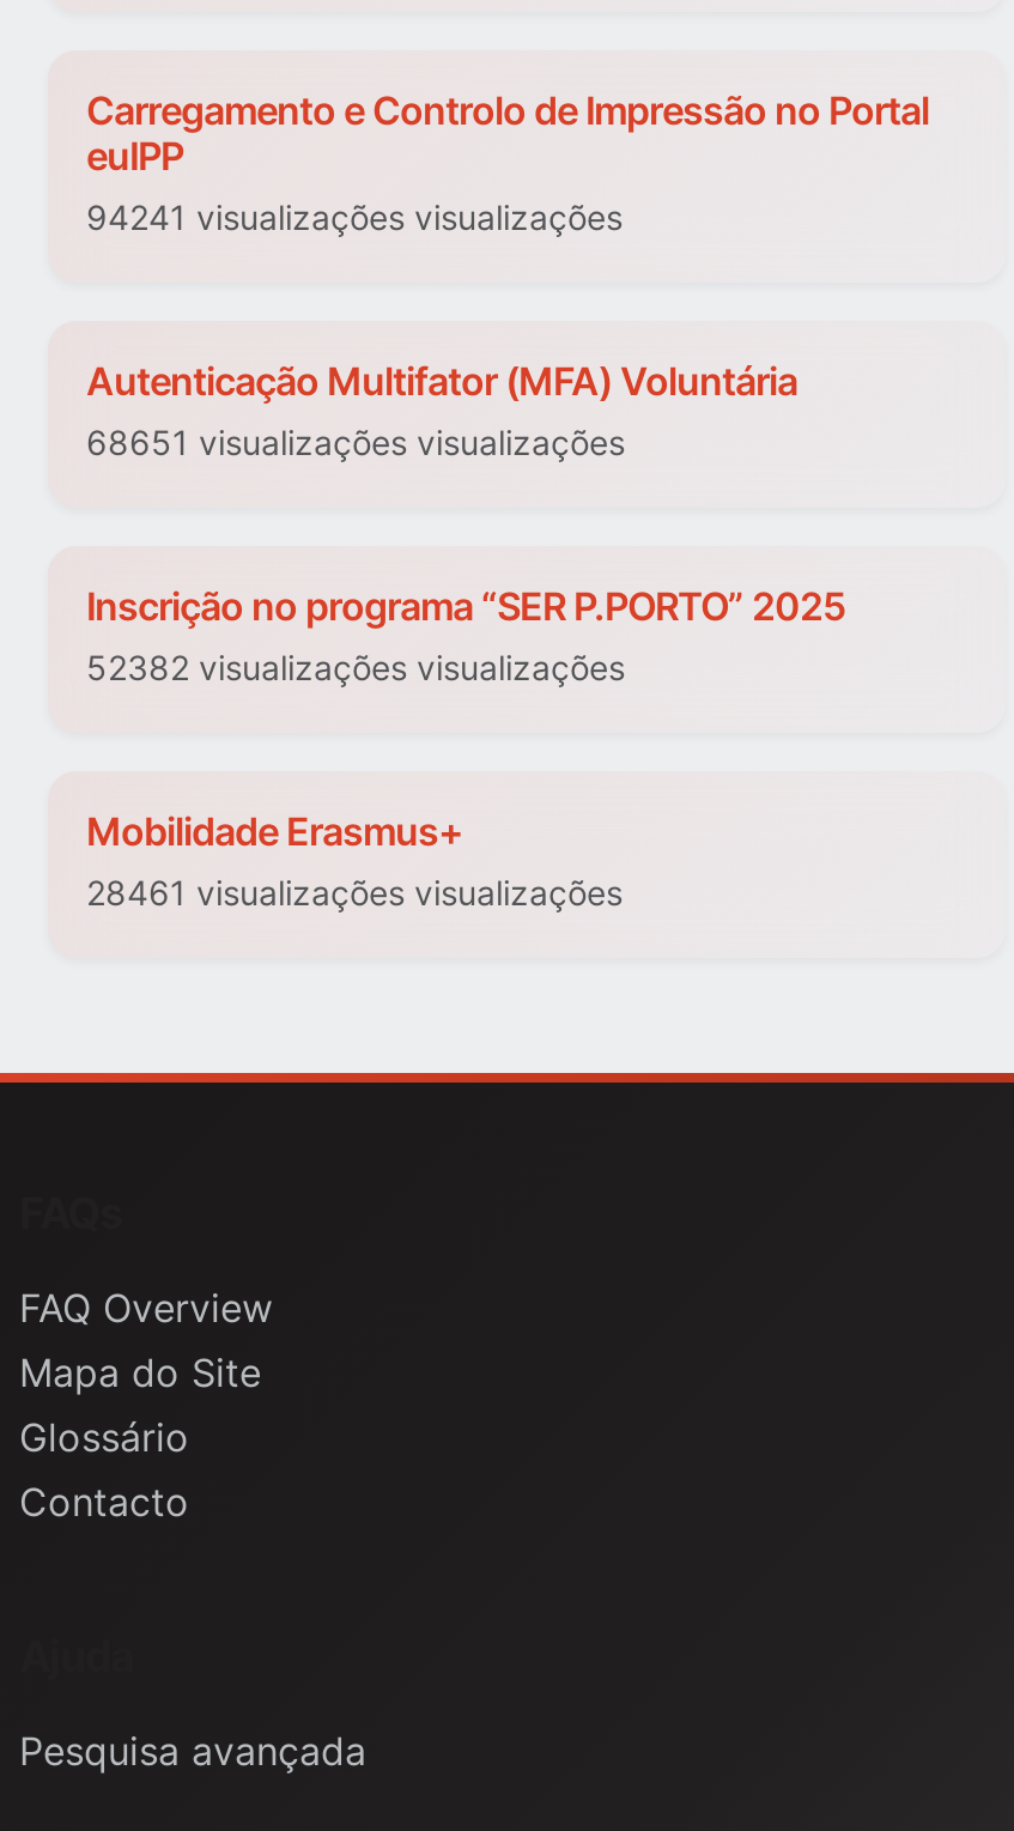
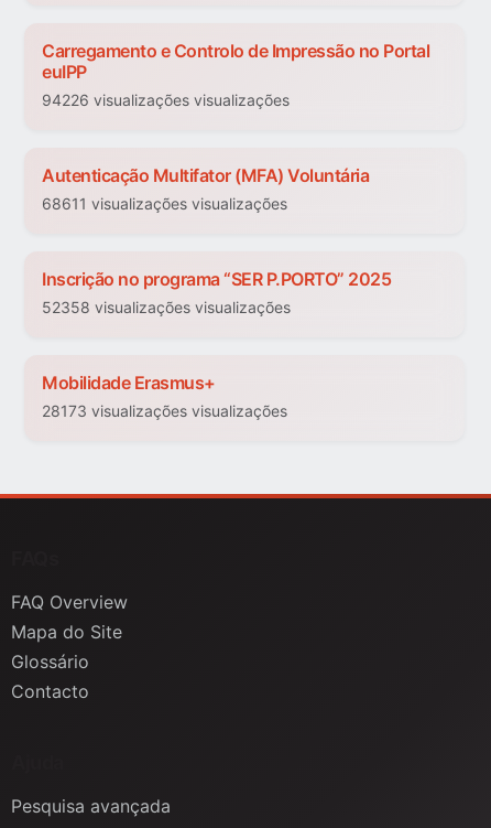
[86,198,623,238] 94241 visualizações visualizações -> [42,91,290,110] 94226 visualizações visualizações
[86,423,625,463] 68651 visualizações visualizações -> [42,195,287,213] 68611 visualizações visualizações
[86,648,625,689] 52382 visualizações visualizações -> [42,298,291,317] 52358 visualizações visualizações
[86,873,623,914] 28461 visualizações visualizações -> [42,402,287,421] 28173 visualizações visualizações

